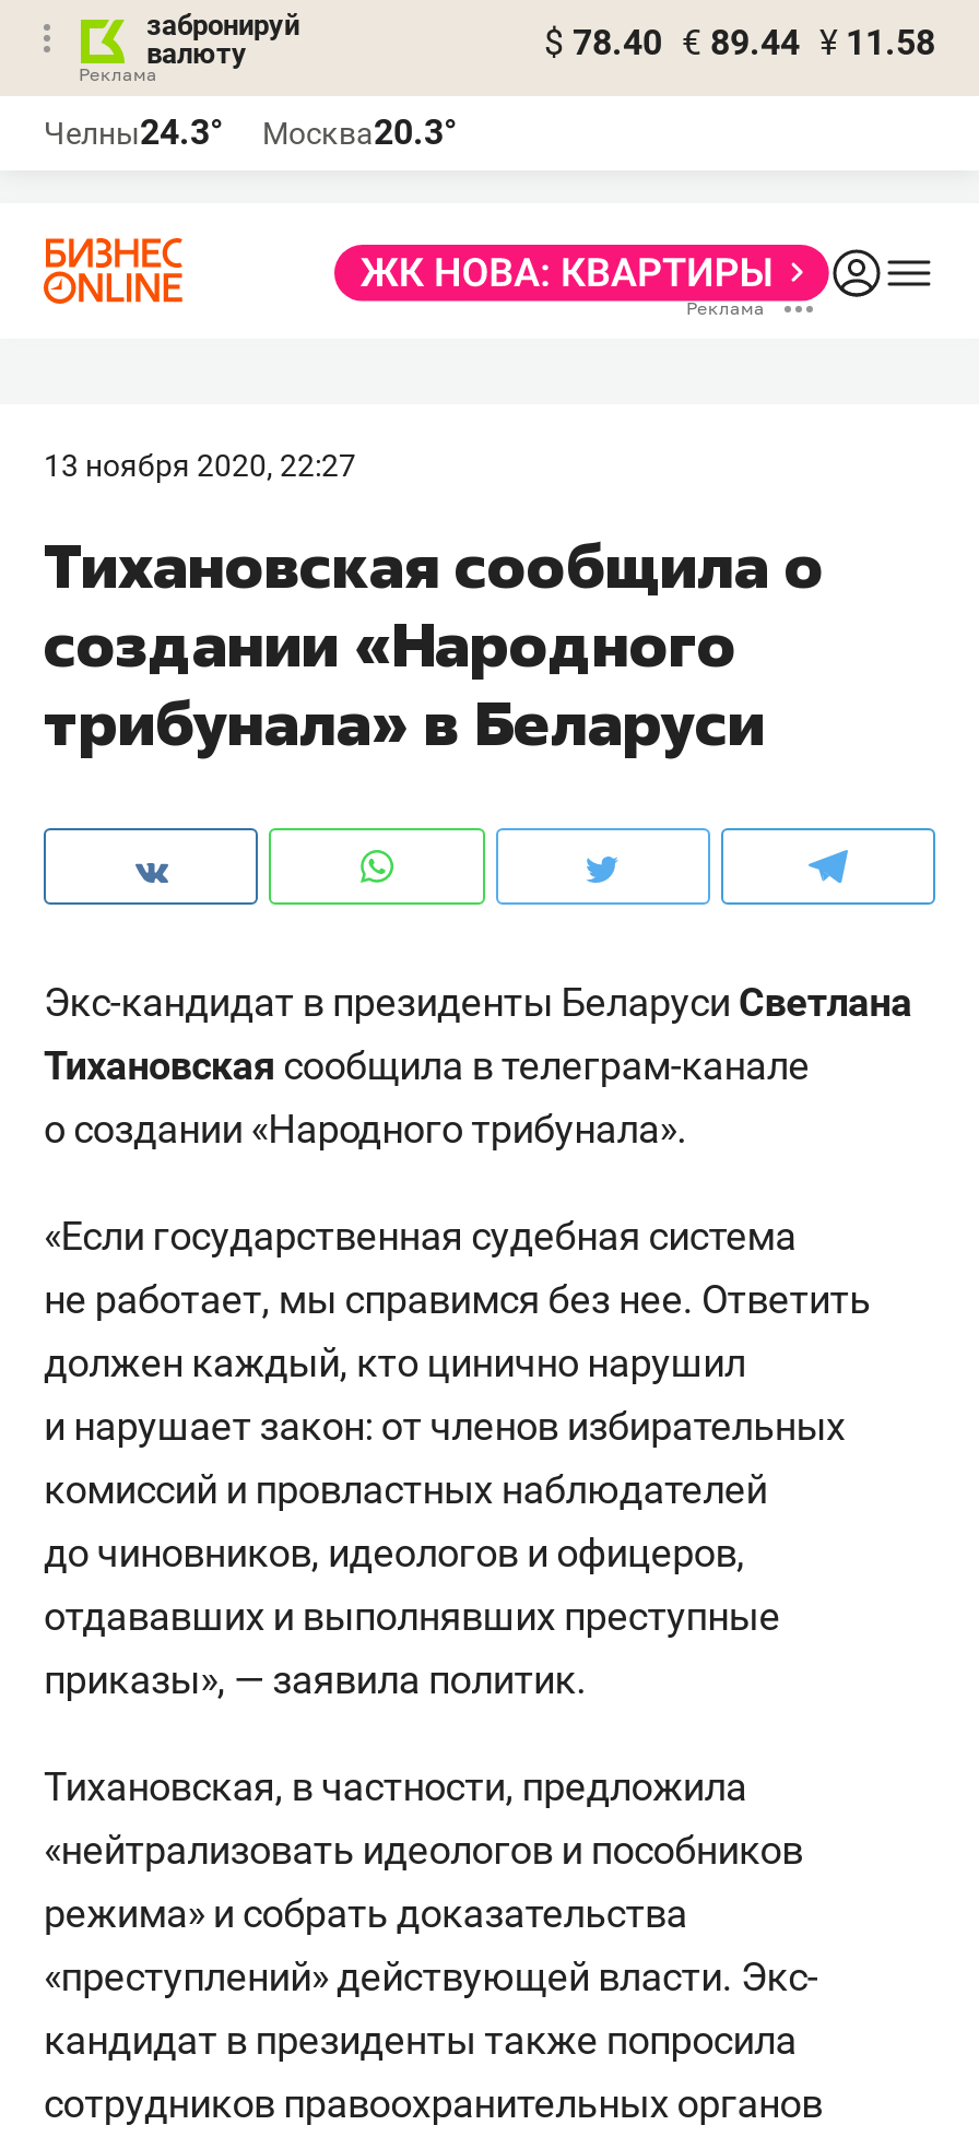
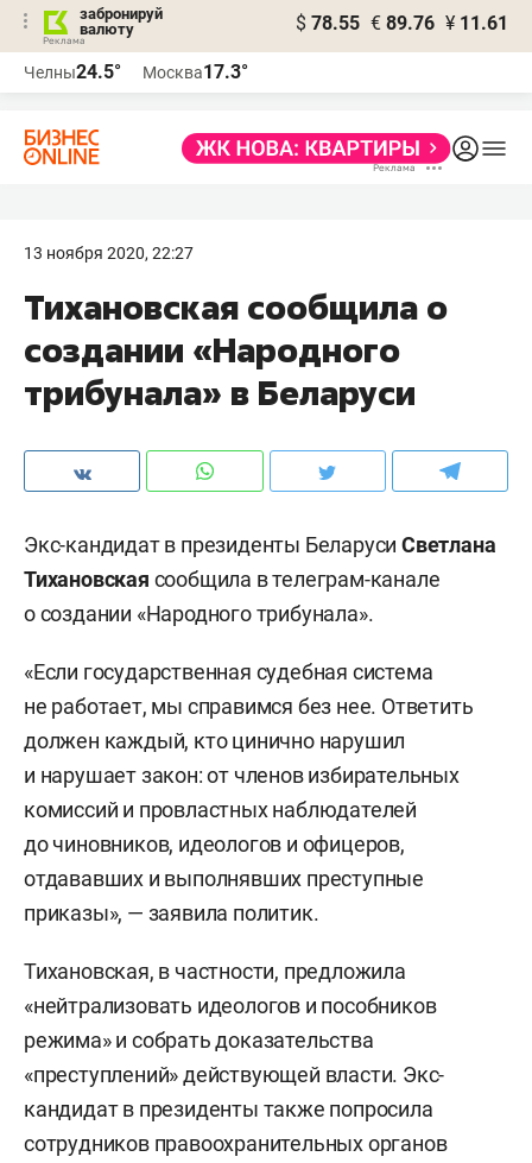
[544,22,935,63] $ 78.40 € 89.44 ¥ 11.58 -> [296,12,508,34] $ 78.55 € 89.76 ¥ 11.61
[44,111,223,153] Челны24.3° -> [24,61,121,83] Челны24.5°
[262,111,457,153] Москва20.3° -> [142,61,248,83] Москва17.3°

